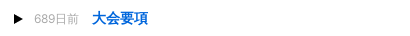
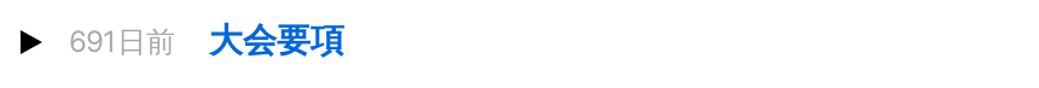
[34,9,148,26] 689日前 大会要項 -> [69,19,344,60] 691日前 大会要項

